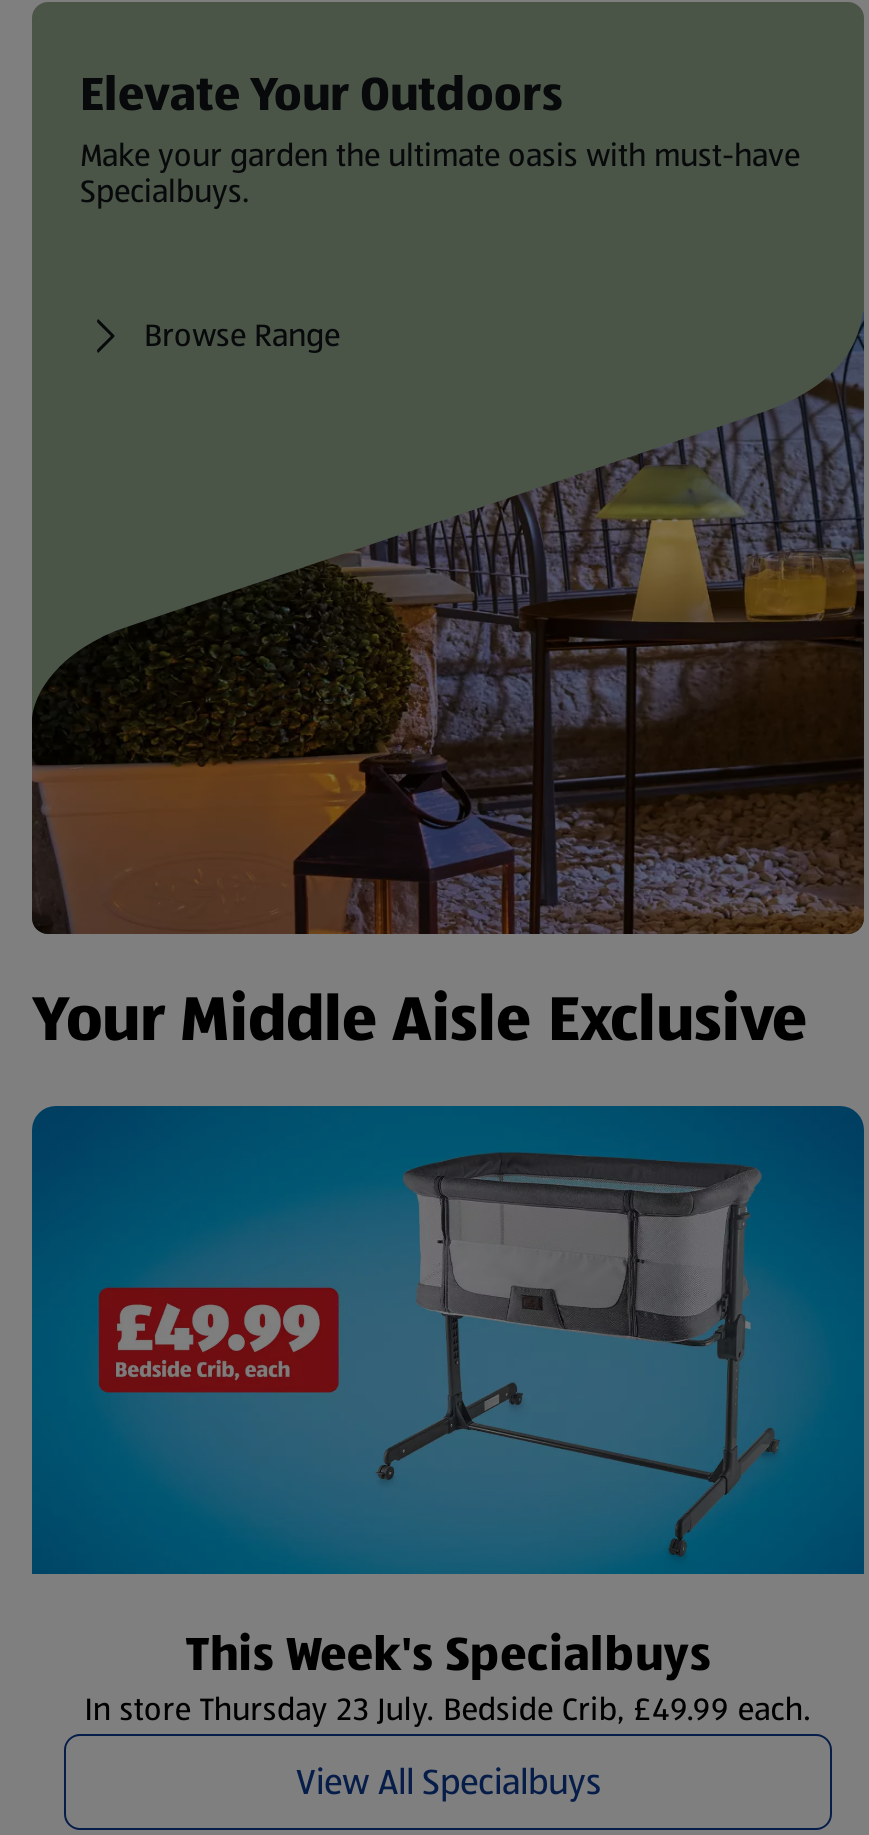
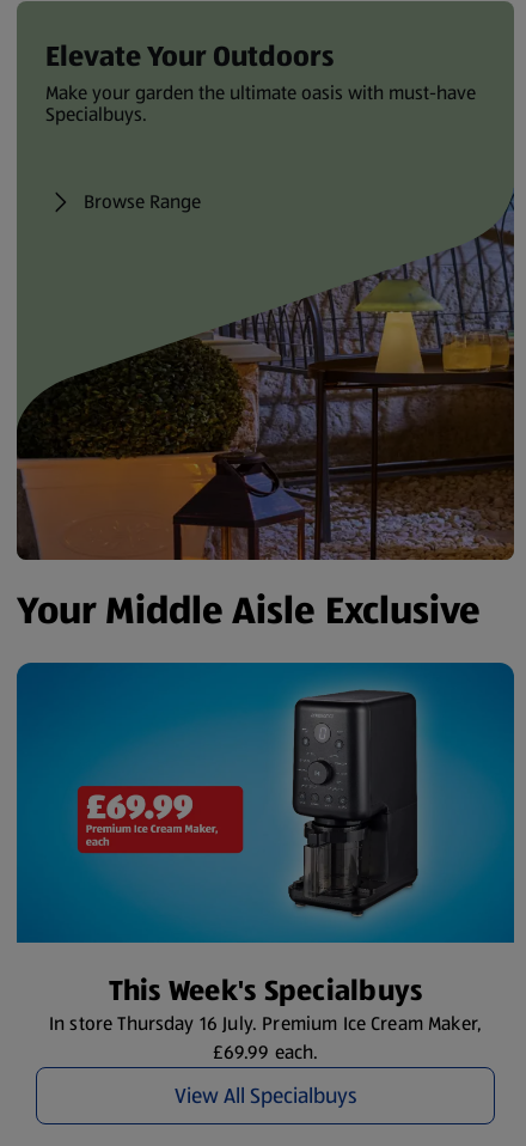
[96,1129,780,1561] [image] -> [56,675,463,932] [image]
[84,1686,811,1732] In store Thursday 23 July. Bedside Crib, £49.99 each. -> [49,1010,482,1066] In store Thursday 16 July. Premium Ice Cream Maker, | £69.99 each.

